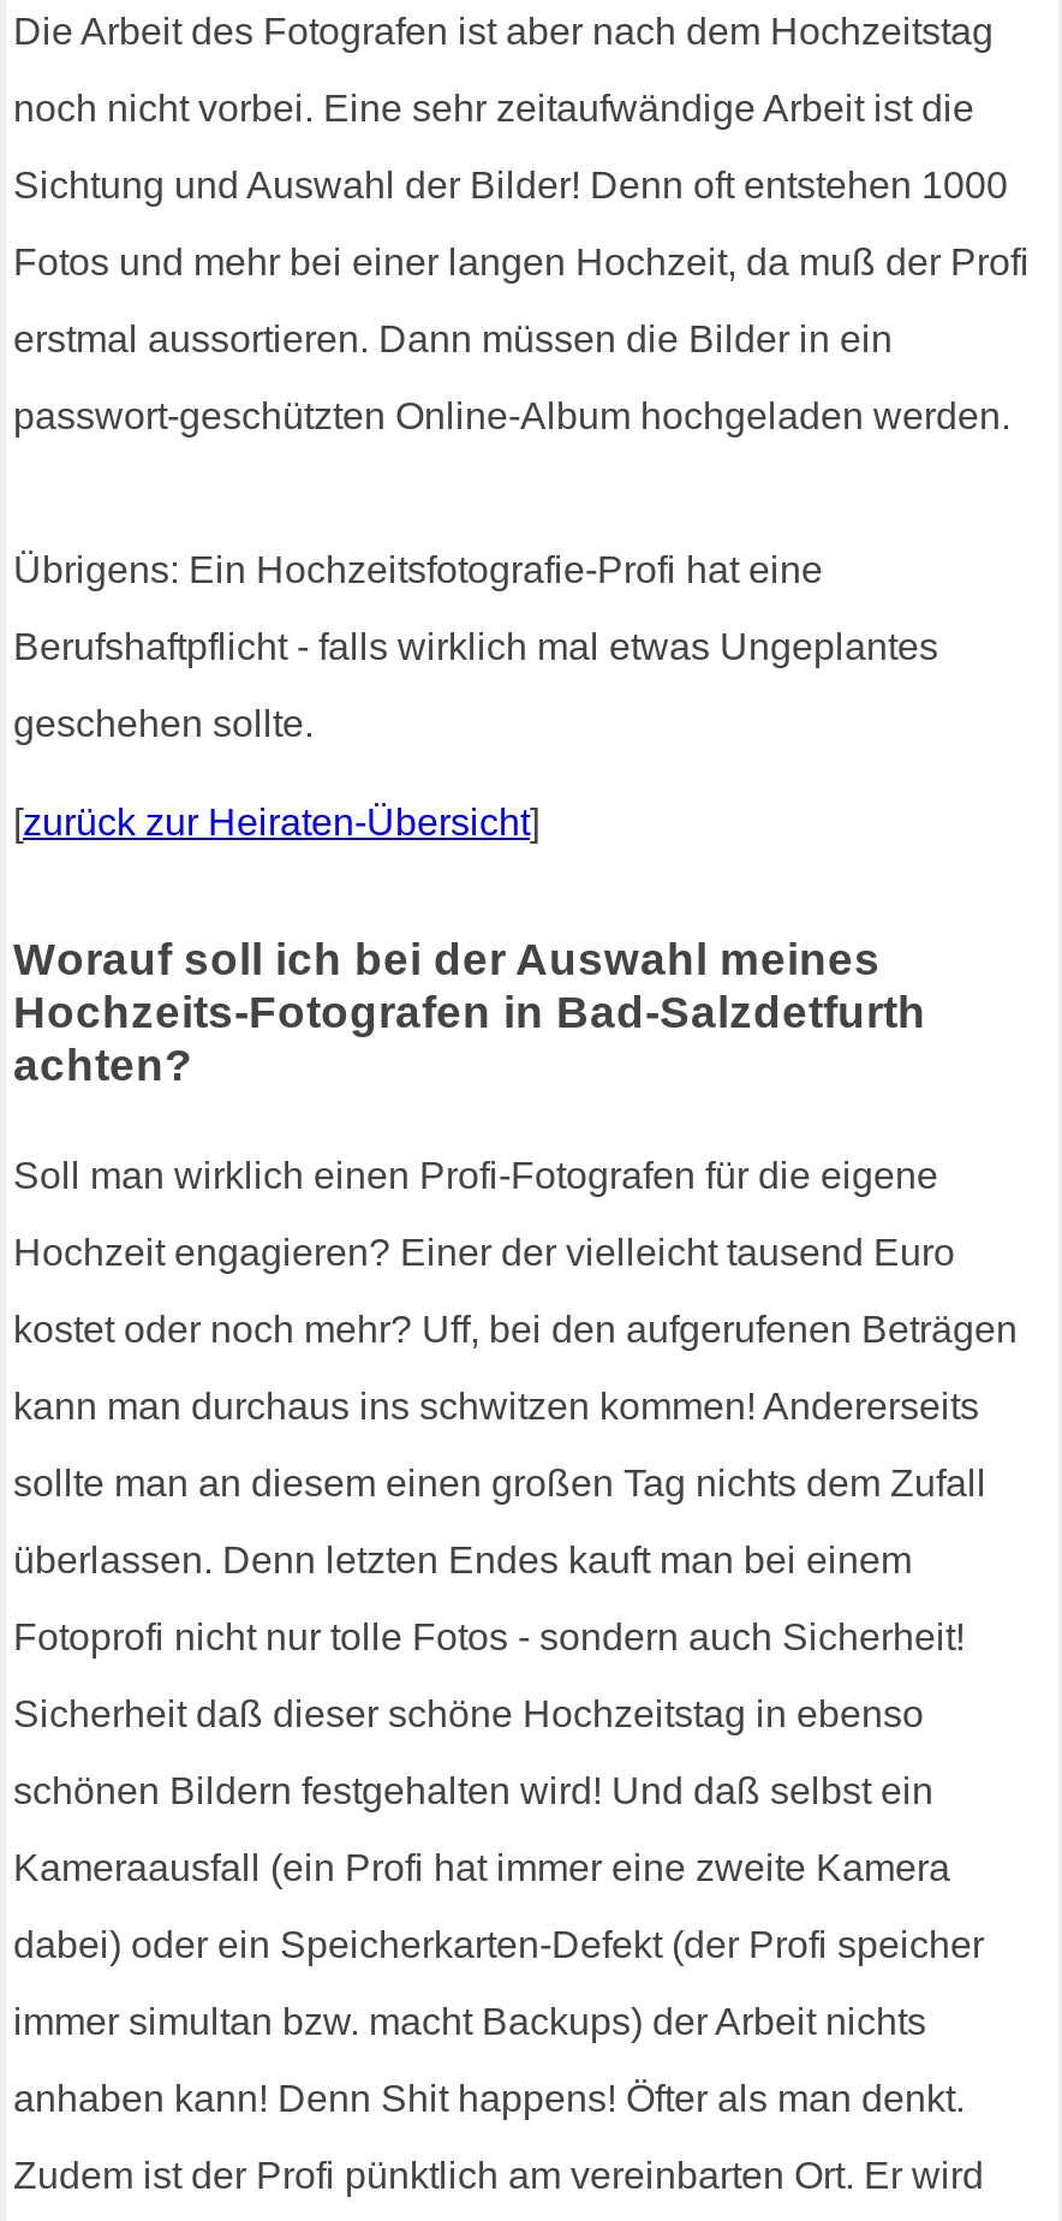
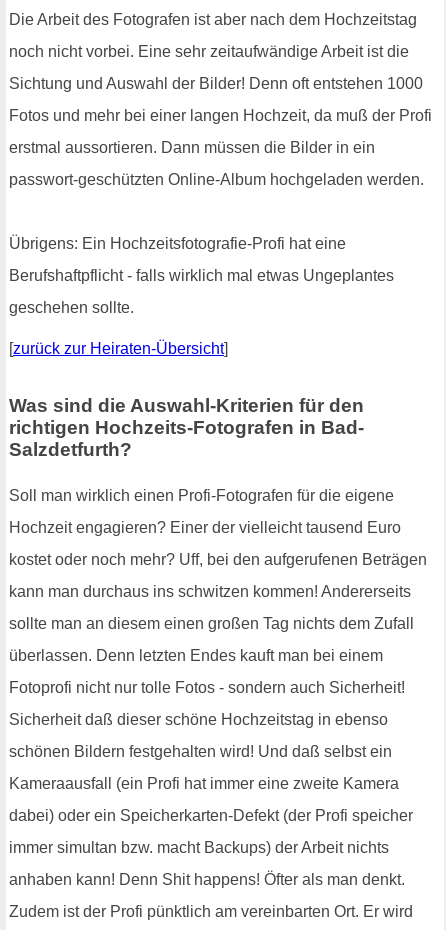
[13,934,926,1090] Worauf soll ich bei der Auswahl meines | Hochzeits-Fotografen in Bad-Salzdetfurth | achten? -> [9,395,364,460] Was sind die Auswahl-Kriterien für den | richtigen Hochzeits-Fotografen in Bad- | Salzdetfurth?

